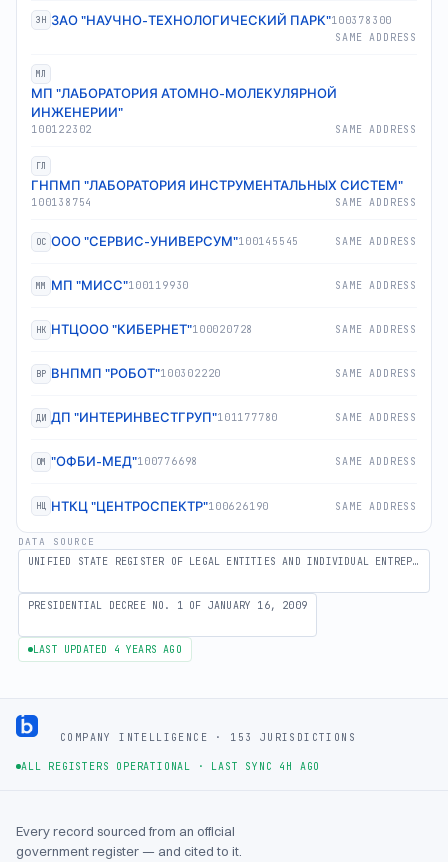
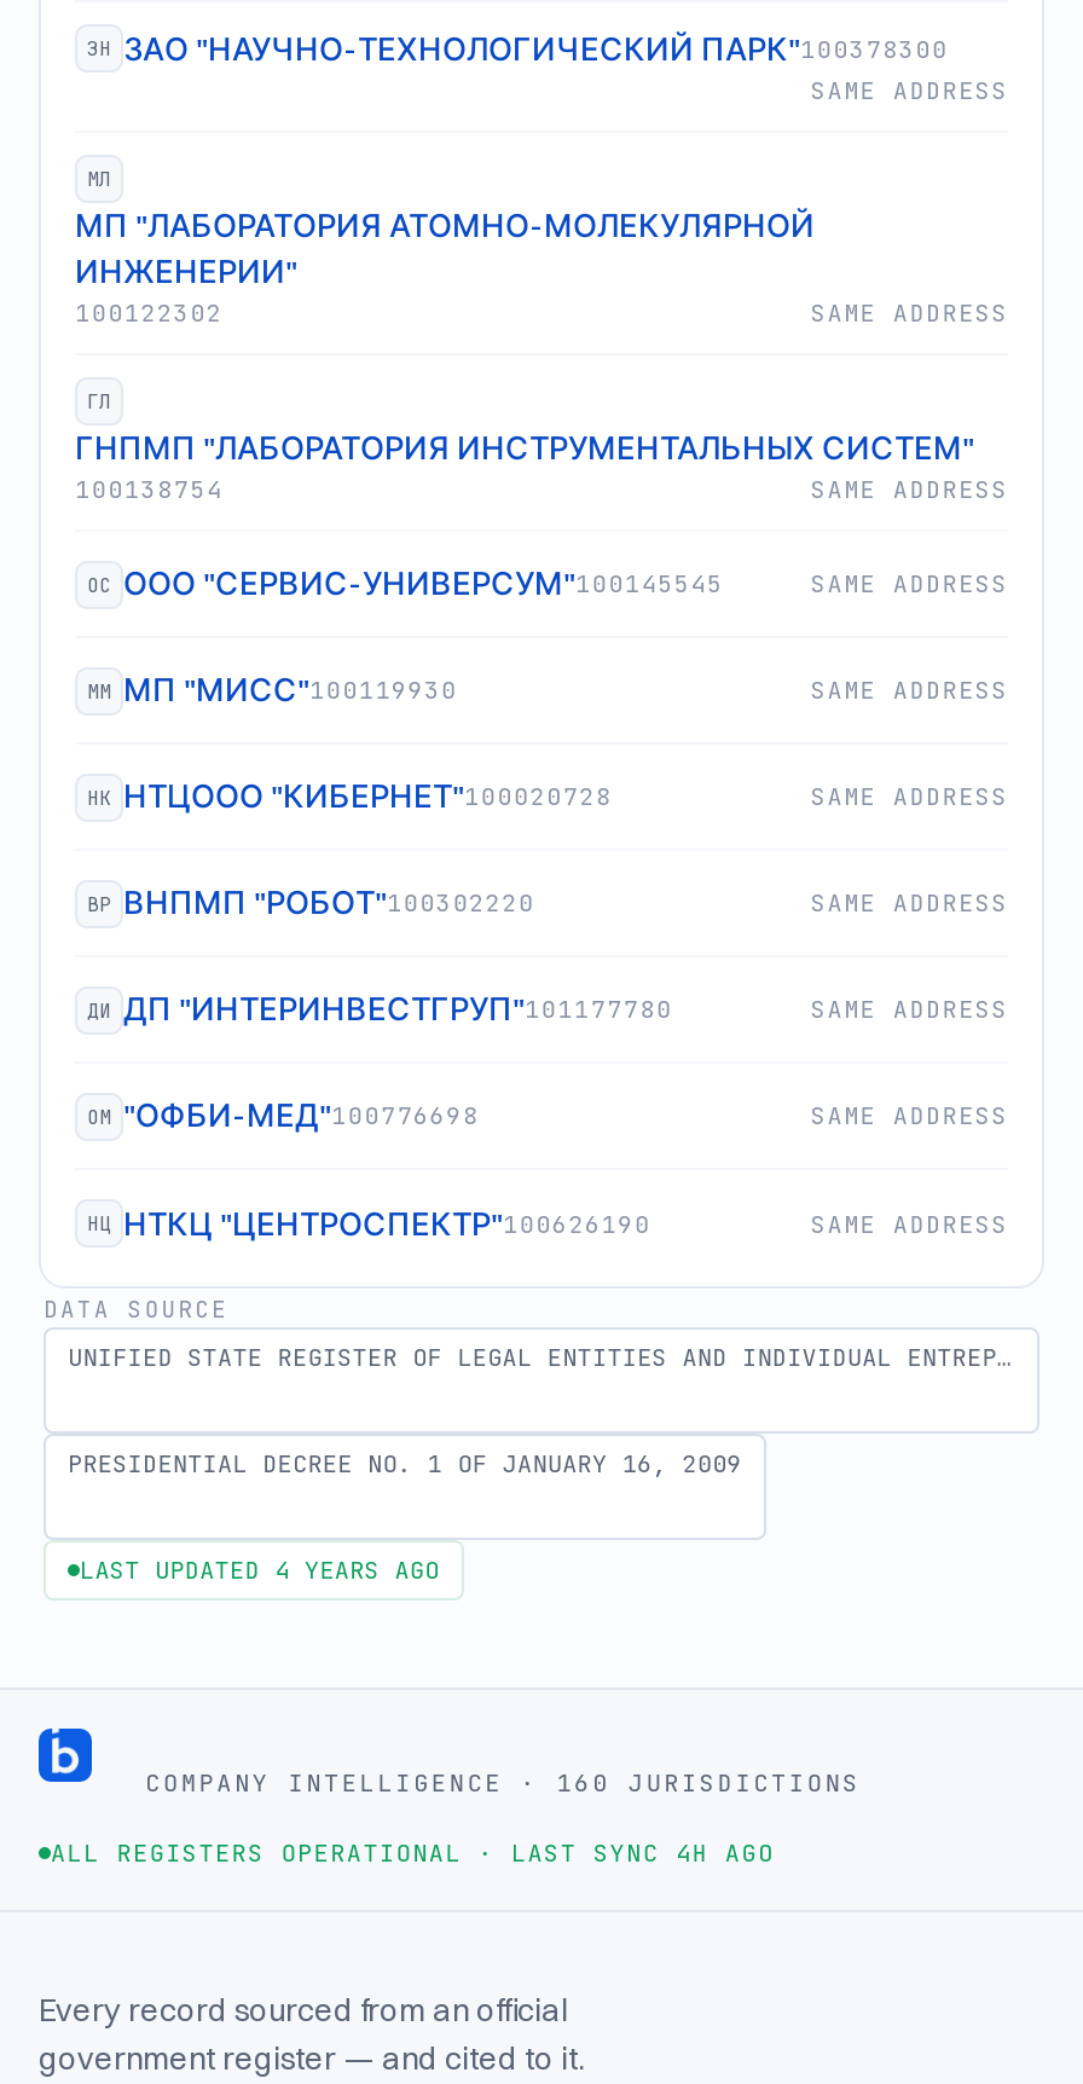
[60,730,356,743] COMPANY INTELLIGENCE · 153 JURISDICTIONS -> [145,1766,861,1798] COMPANY INTELLIGENCE · 160 JURISDICTIONS

